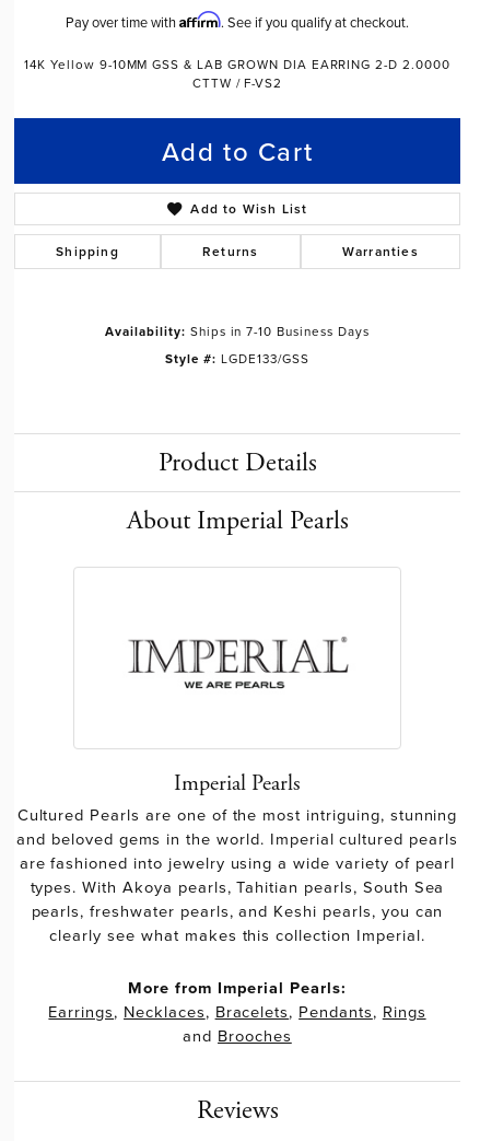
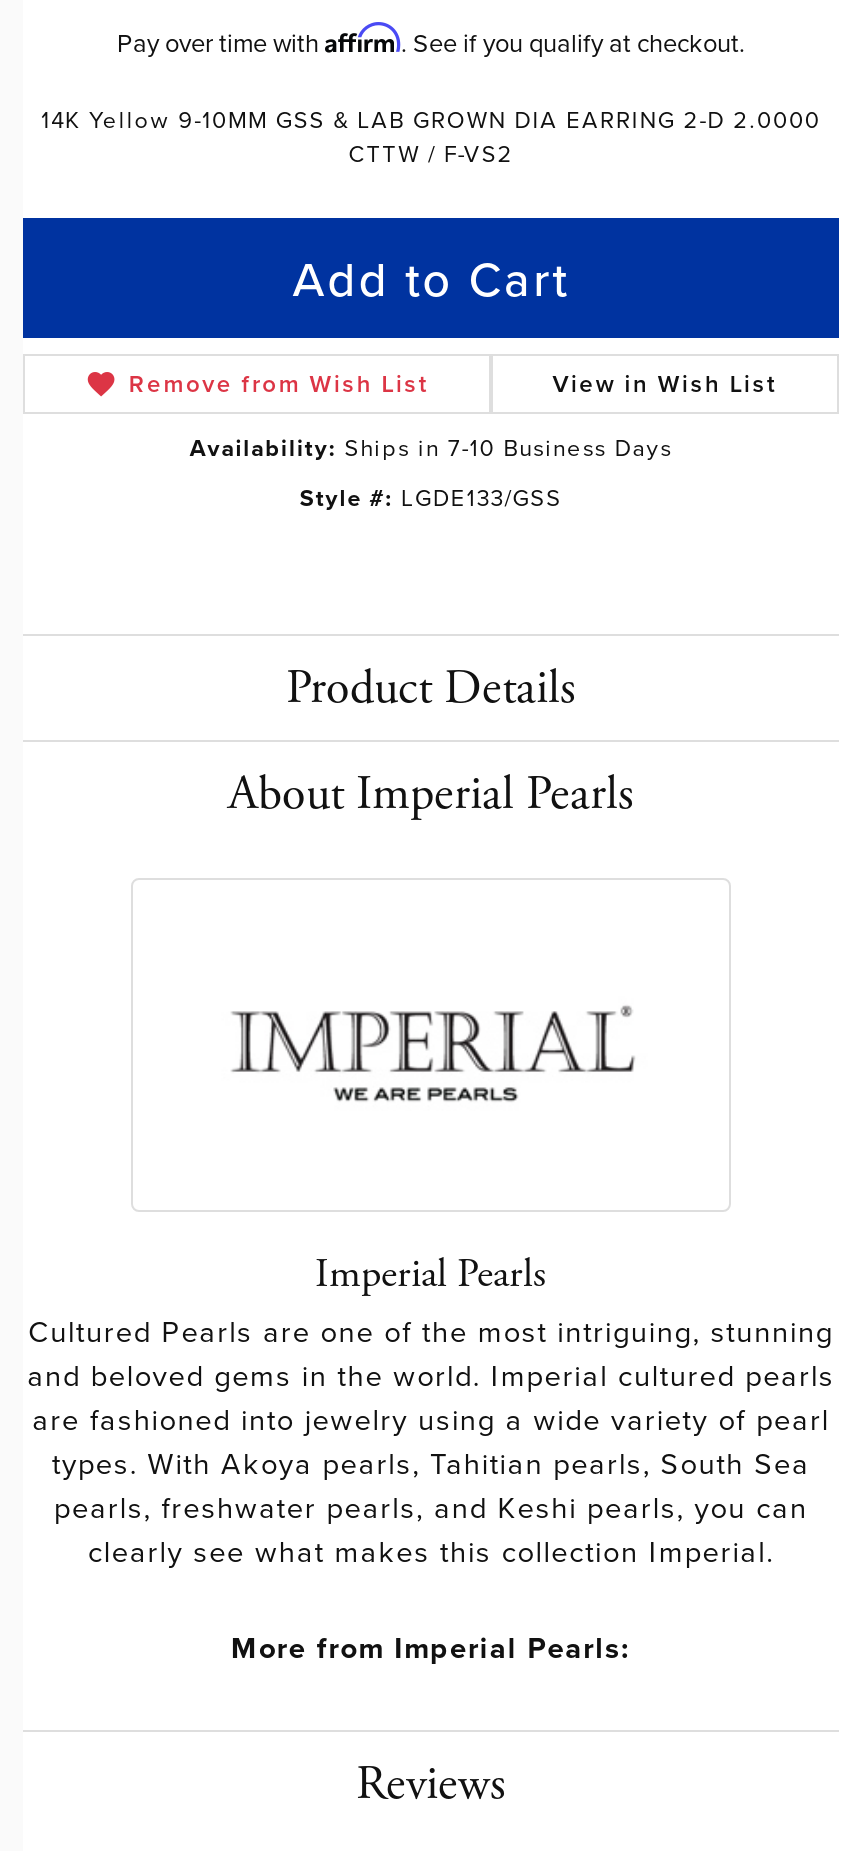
[56,199,419,260] Add to Wish List | Shipping | Returns | Warranties -> [129,366,777,400] Remove from Wish List | View in Wish List
[49,1000,426,1047] Earrings, Necklaces, Bracelets, Pendants, Rings | and Brooches -> none

